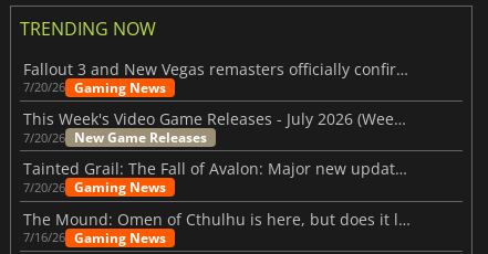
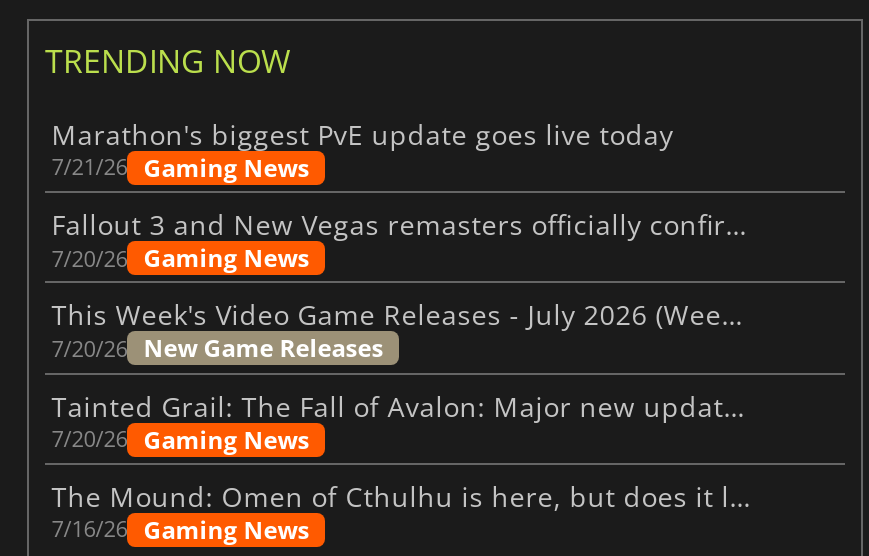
none -> [51,115,673,185] Marathon's biggest PvE update goes live today | 7/21/26 Gaming News

